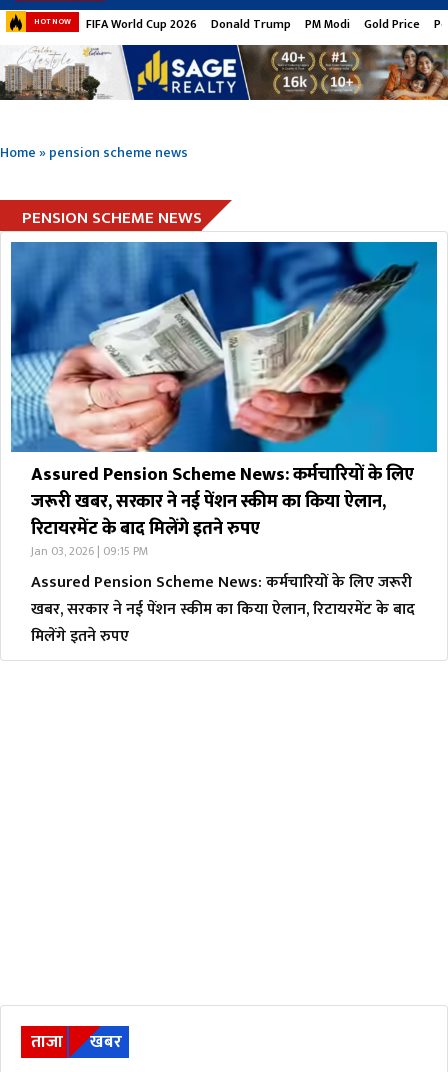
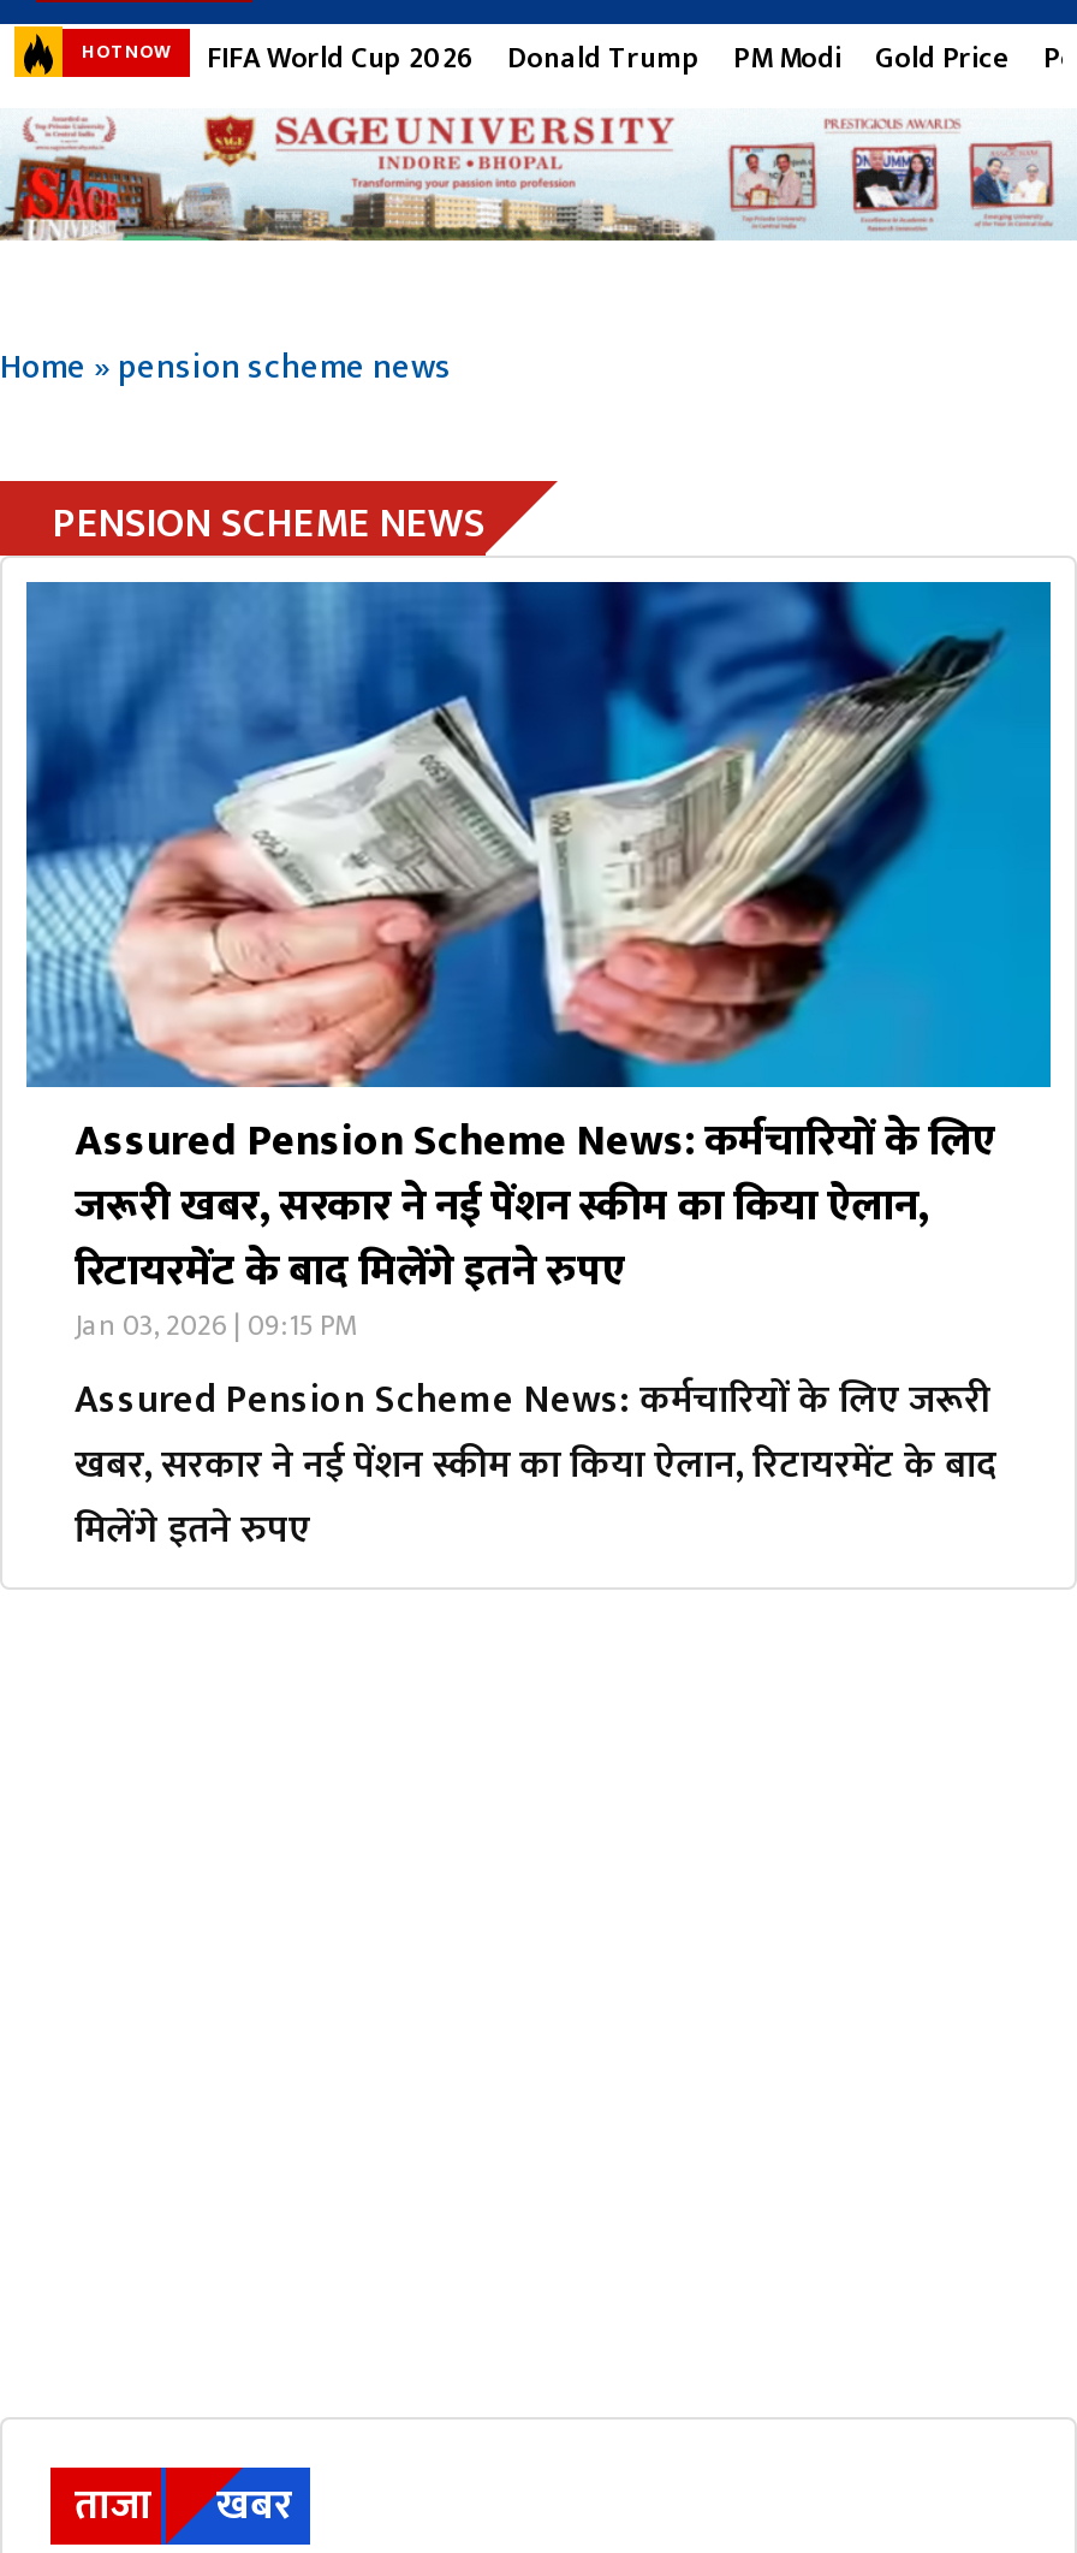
[3,44,445,101] [image] -> [7,108,1070,243] [image]

